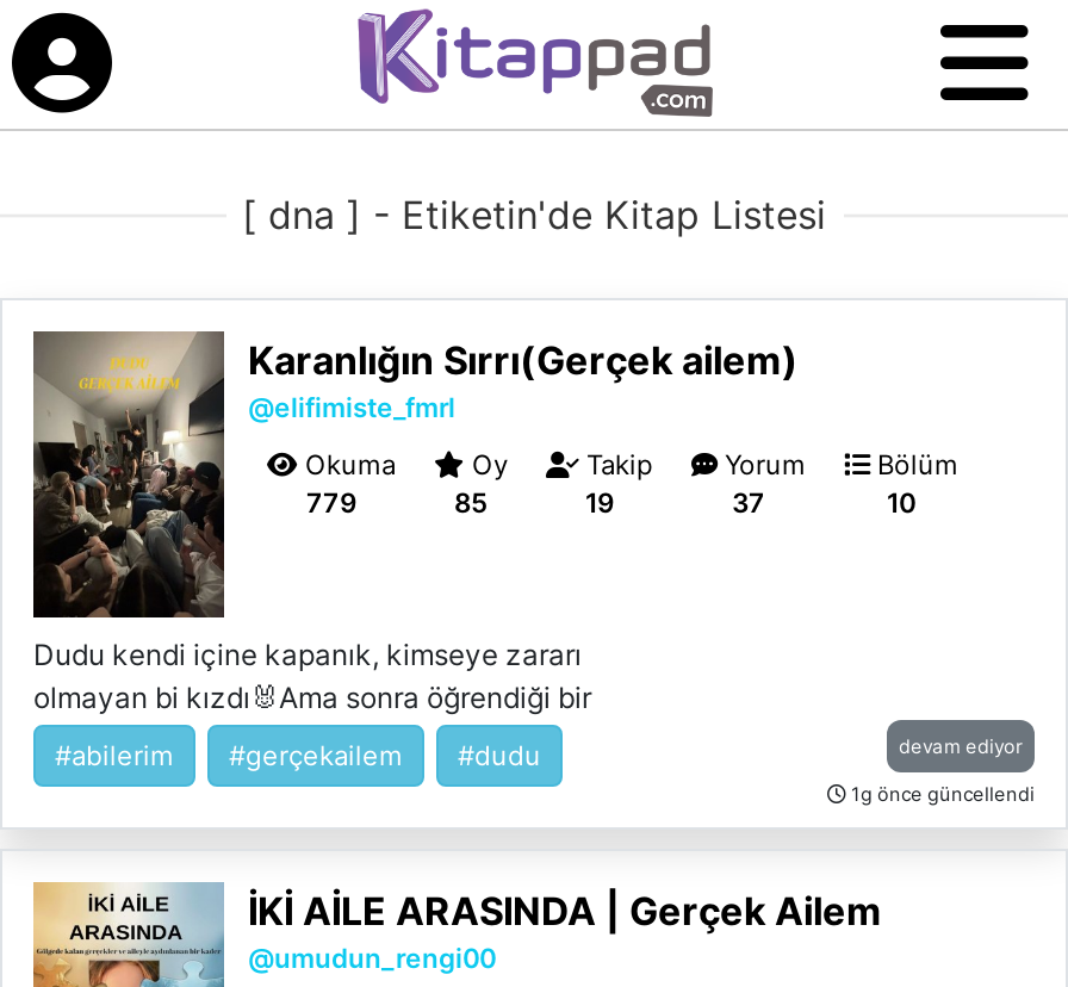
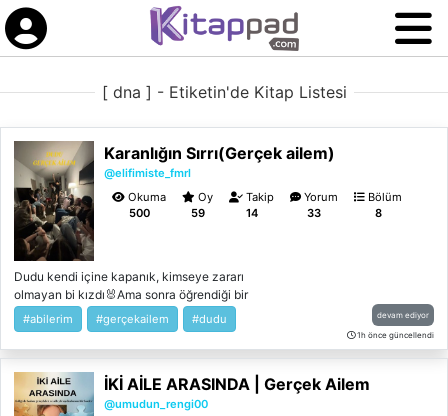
[306,486,356,520] 779 -> [128,206,149,220] 500
[454,486,488,520] 85 -> [190,206,204,220] 59
[585,486,614,520] 19 -> [245,206,257,220] 14
[732,486,765,520] 37 -> [307,206,321,220] 33
[887,486,915,520] 10 -> [374,206,381,220] 8
[846,782,1035,806] 1g önce güncellendi -> [355,330,434,340] 1h önce güncellendi

